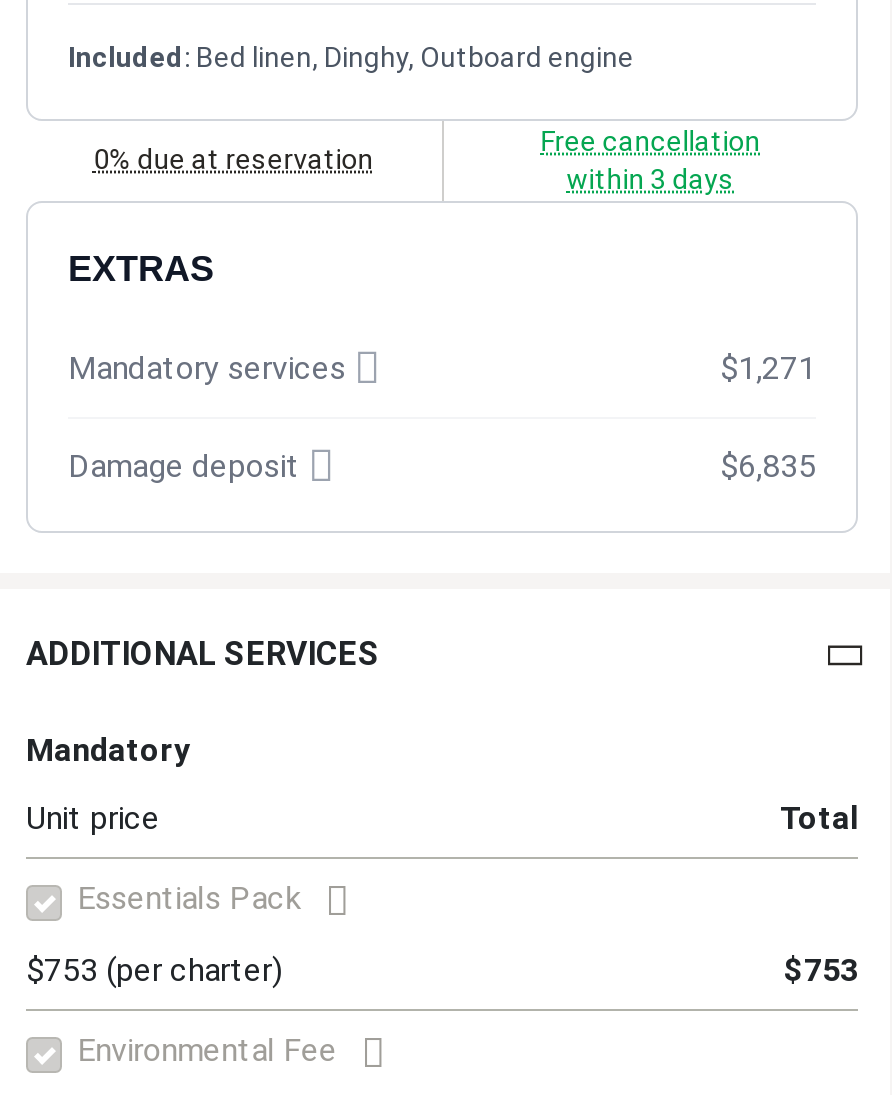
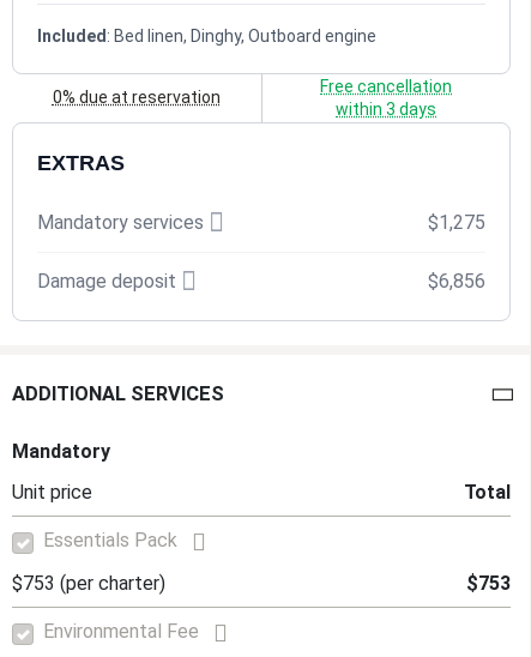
[720,348,816,386] $1,271 -> [428,210,485,233] $1,275
[720,446,816,484] $6,835 -> [428,269,485,292] $6,856

